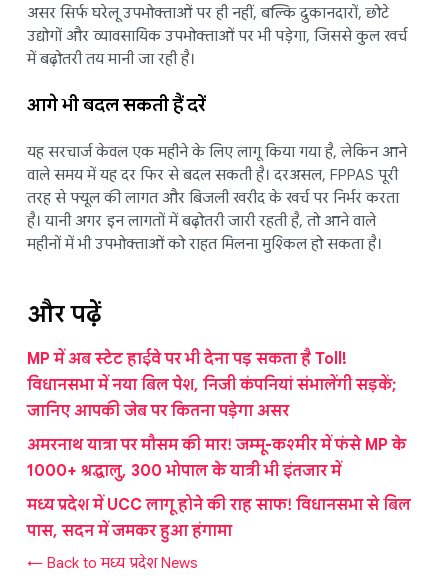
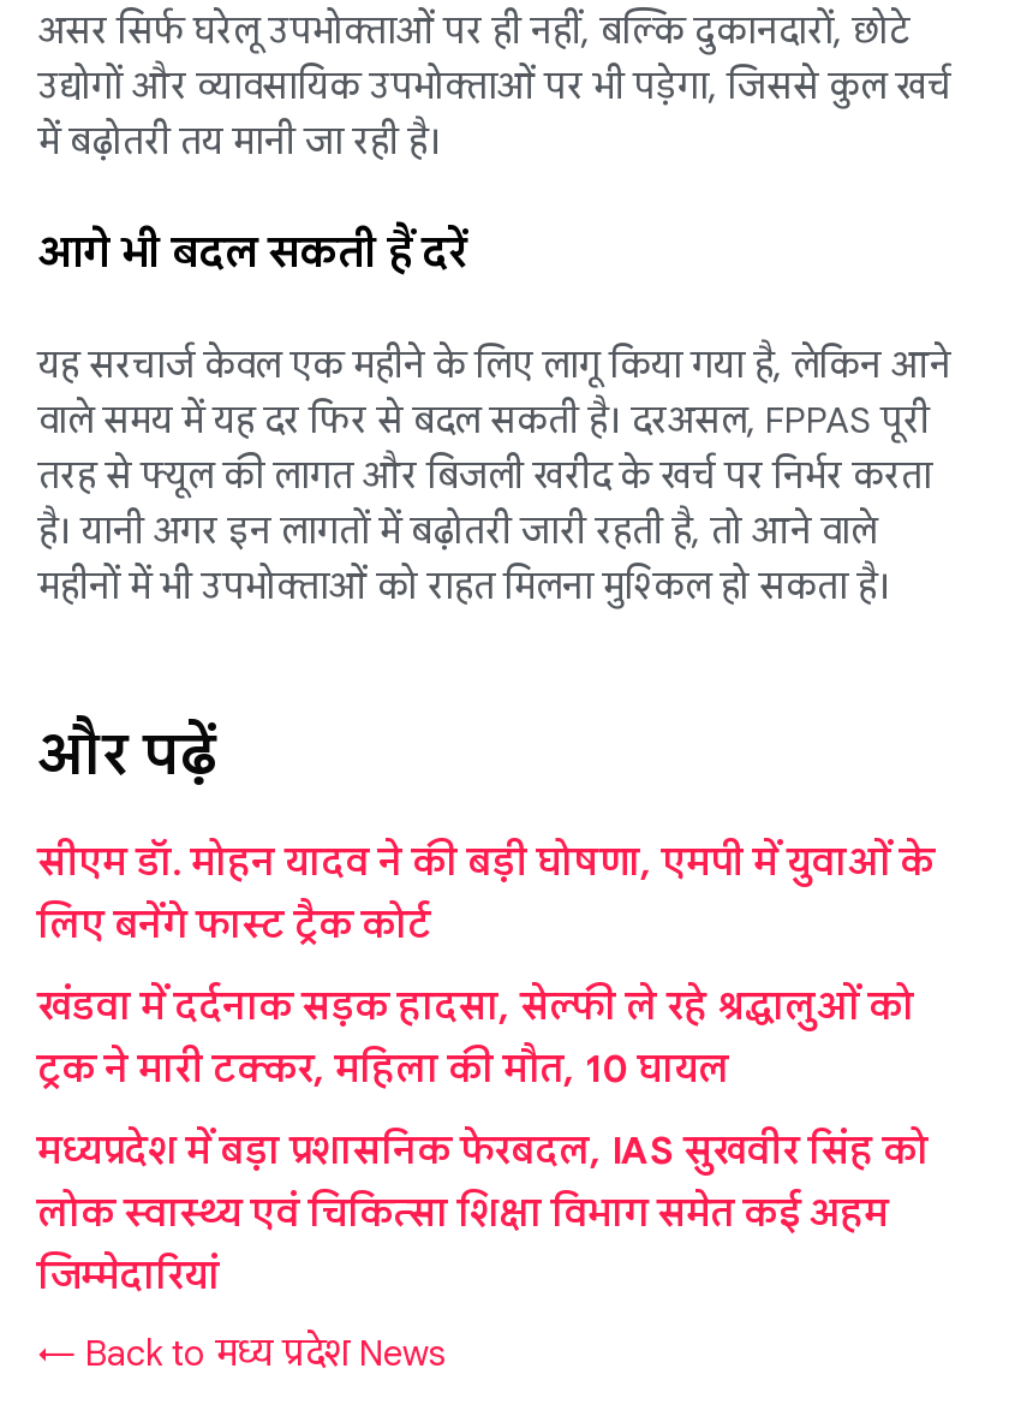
[27,349,397,421] MP में अब स्टेट हाईवे पर भी देना पड़ सकता है Toll! | विधानसभा में नया बिल पेश, निजी कंपनियां संभालेंगी सड़कें; | जानिए आपकी जेब पर कितना पड़ेगा असर -> [37,839,933,949] सीएम डॉ. मोहन यादव ने की बड़ी घोषणा, एमपी में युवाओं के | लिए बनेंगे फास्ट ट्रैक कोर्ट
[27,435,406,481] अमरनाथ यात्रा पर मौसम की मार! जम्मू-कश्मीर में फंसे MP के | 1000+ श्रद्धालु, 300 भोपाल के यात्री भी इंतजार में -> [37,983,914,1093] खंडवा में दर्दनाक सड़क हादसा, सेल्फी ले रहे श्रद्धालुओं को | ट्रक ने मारी टक्कर, महिला की मौत, 10 घायल
[27,495,411,541] मध्य प्रदेश में UCC लागू होने की राह साफ! विधानसभा से बिल | पास, सदन में जमकर हुआ हंगामा -> [37,1127,929,1300] मध्यप्रदेश में बड़ा प्रशासनिक फेरबदल, IAS सुखवीर सिंह को | लोक स्वास्थ्य एवं चिकित्सा शिक्षा विभाग समेत कई अहम | जिम्मेदारियां

